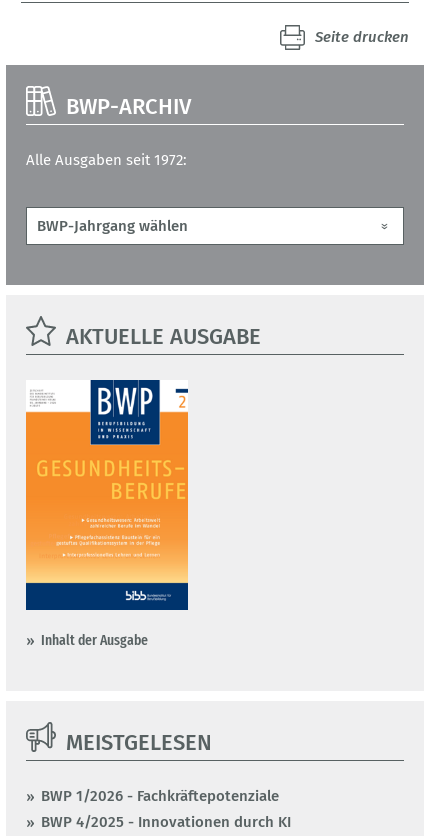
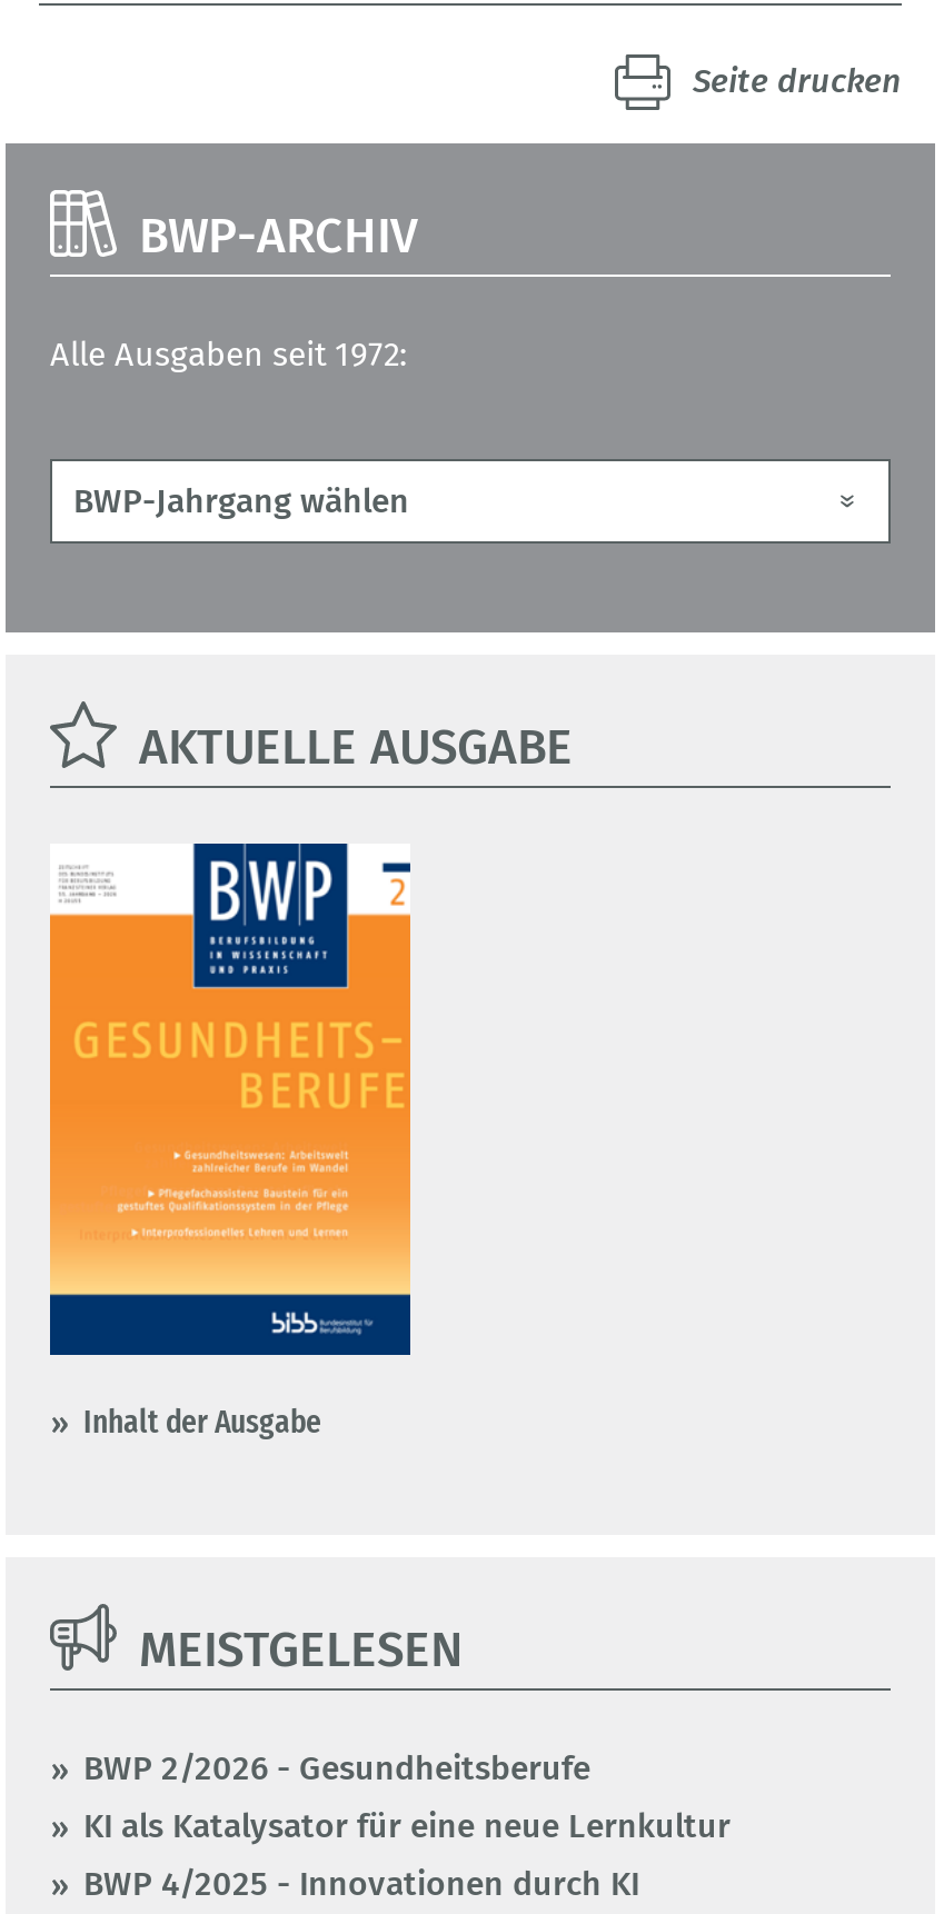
[41,787,279,805] BWP 1/2026 - Fachkräftepotenziale -> [83,1748,731,1846] BWP 2/2026 - Gesundheitsberufe | KI als Katalysator für eine neue Lernkultur

